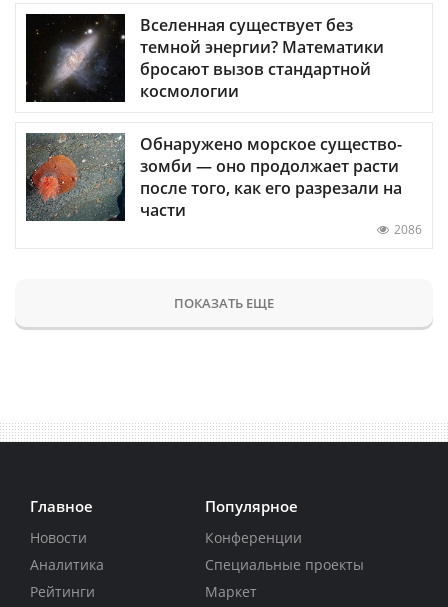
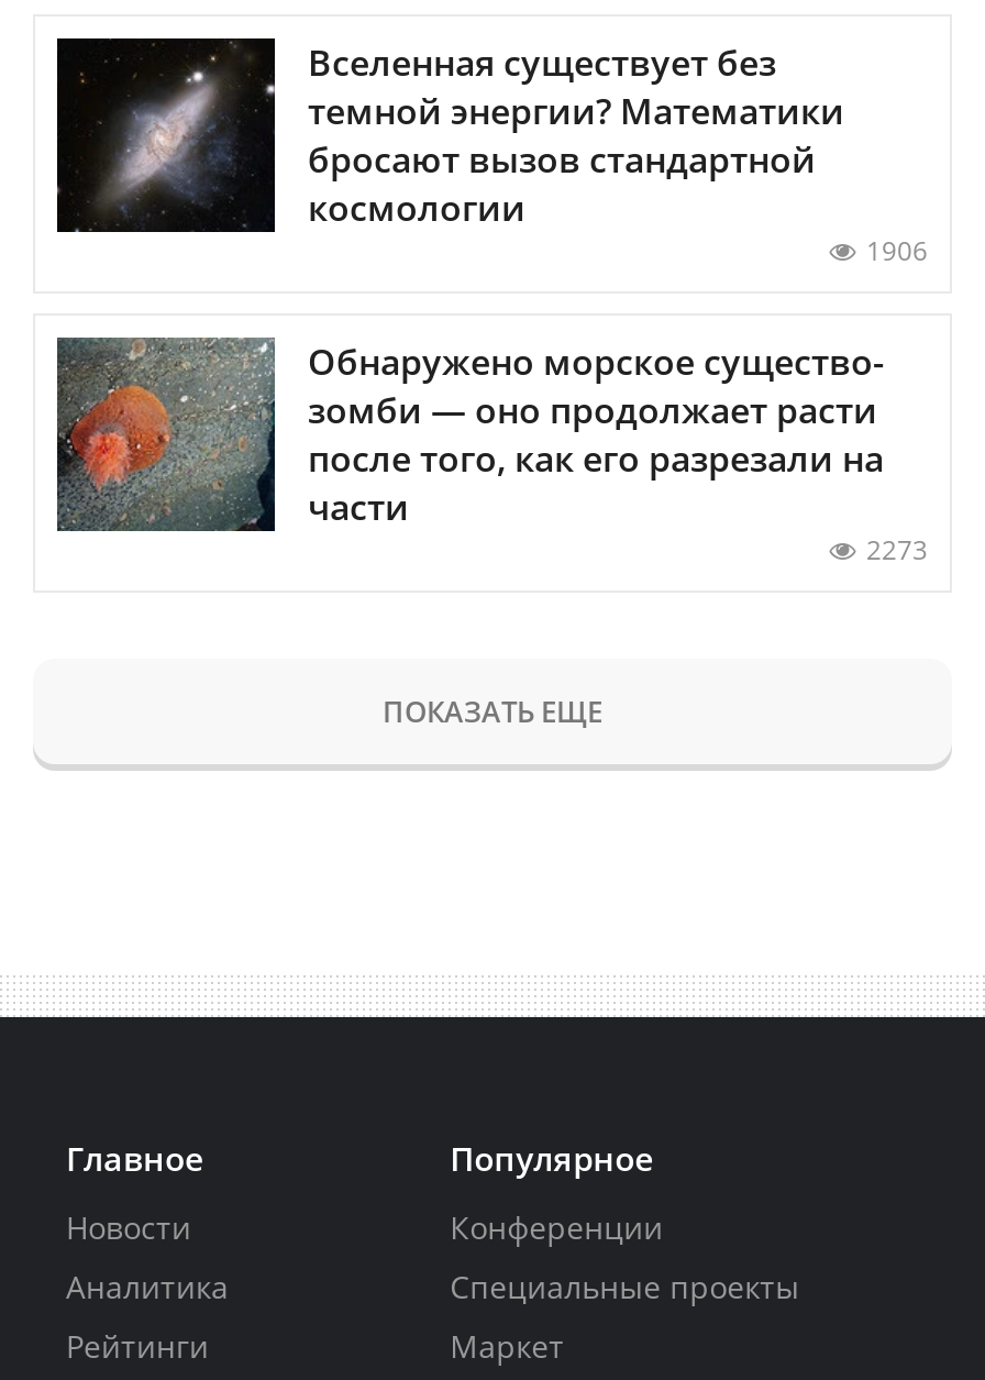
none -> [866,232,928,269] 1906
[394,221,422,238] 2086 -> [866,531,928,568] 2273

